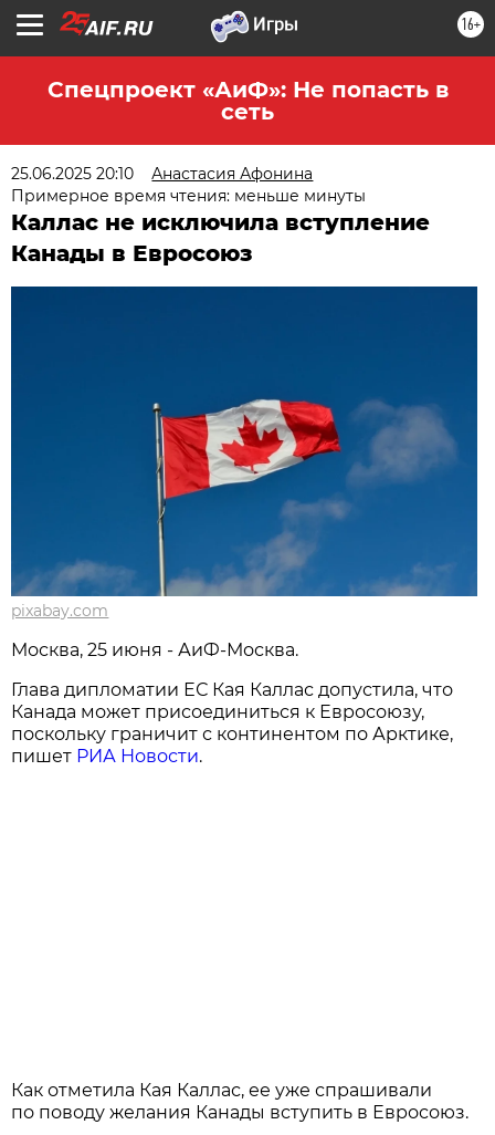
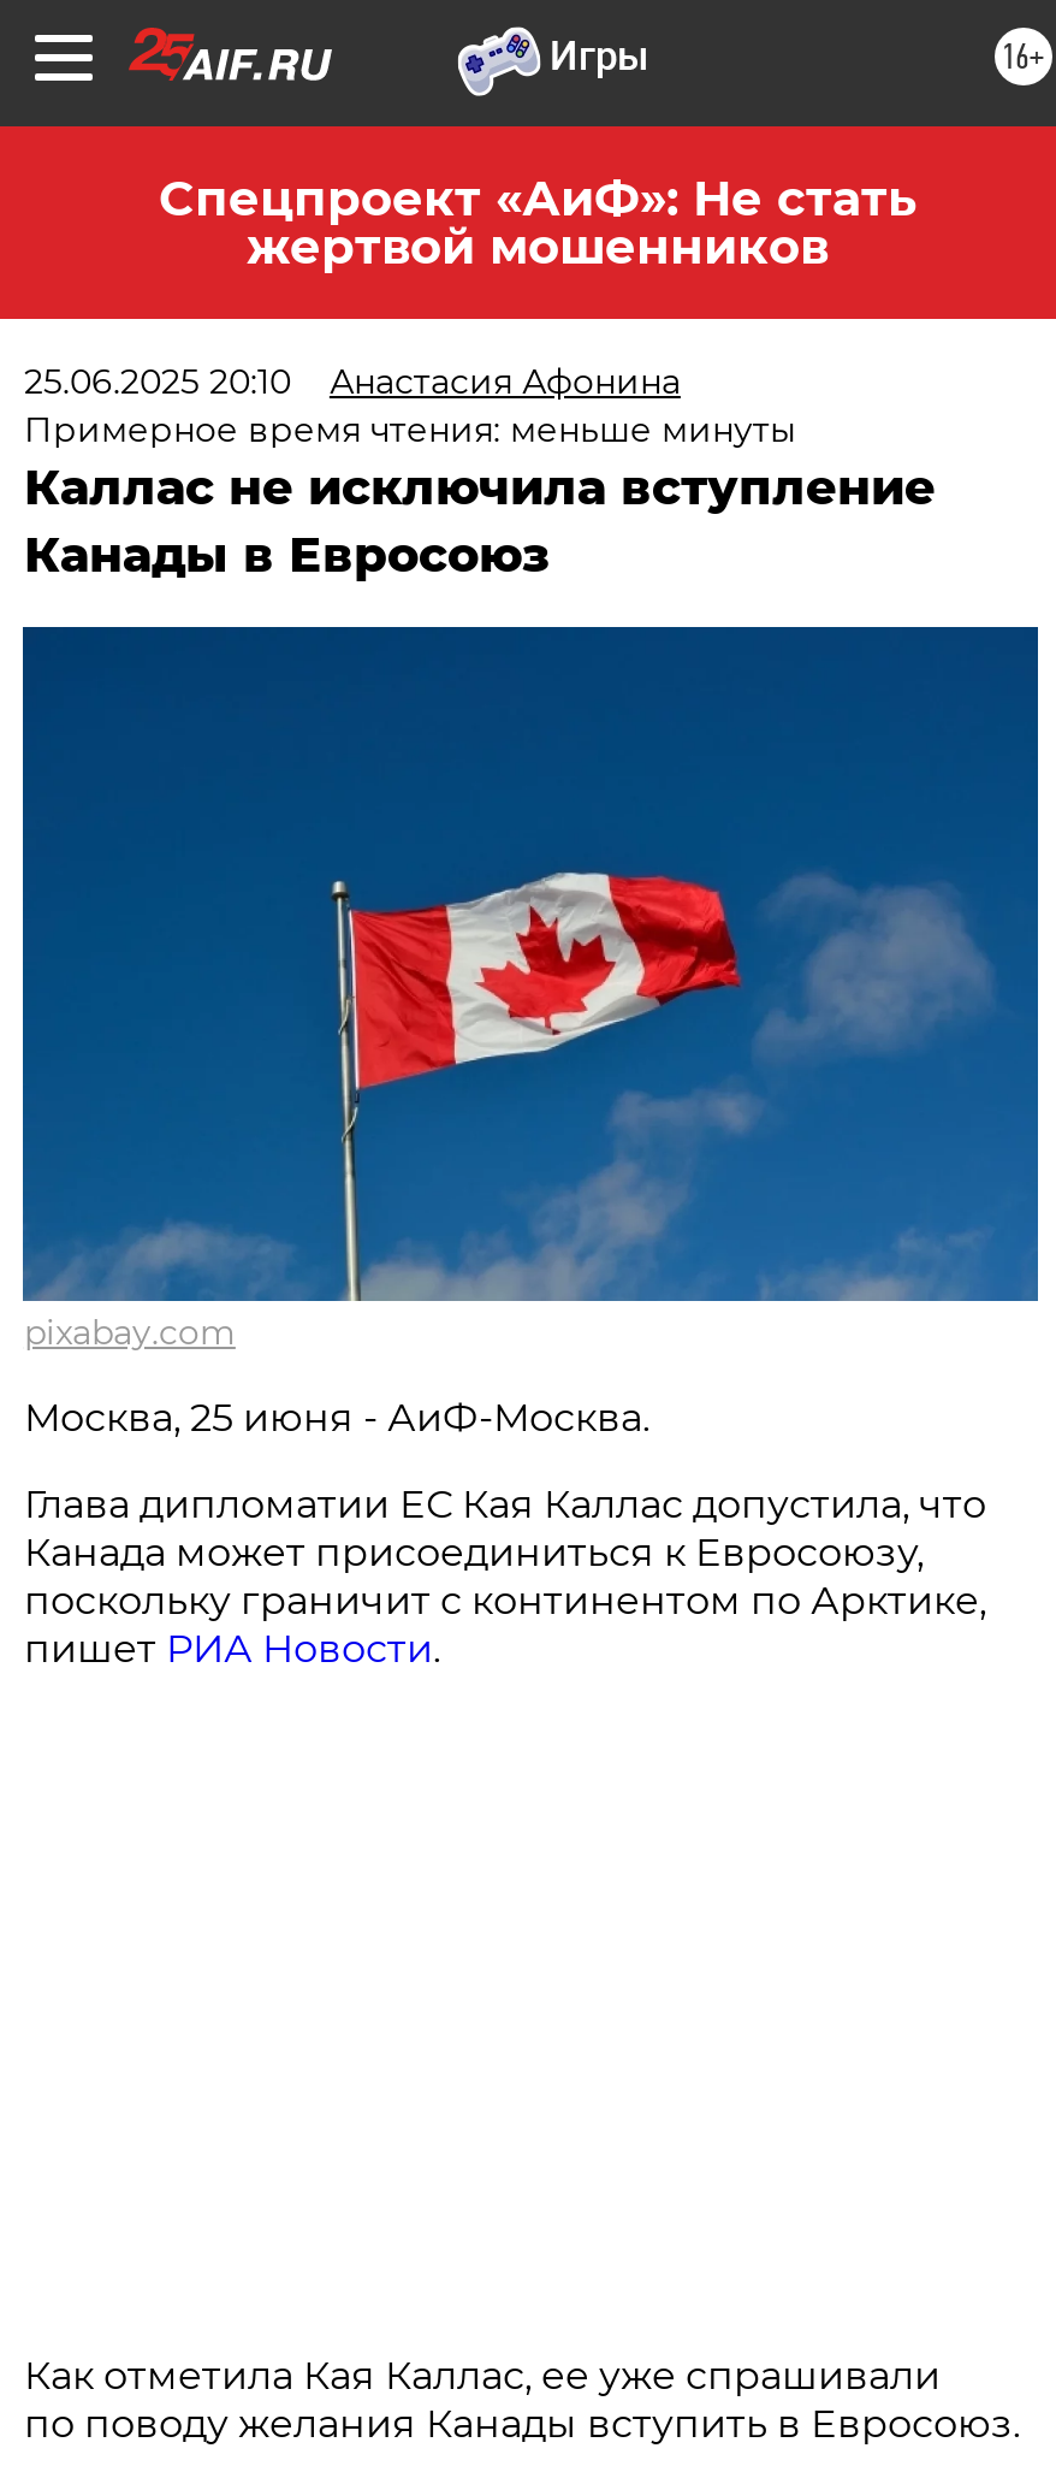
[47,76,448,125] Спецпроект «АиФ»: Не попасть в | сеть -> [159,170,916,276] Спецпроект «АиФ»: Не стать | жертвой мошенников

